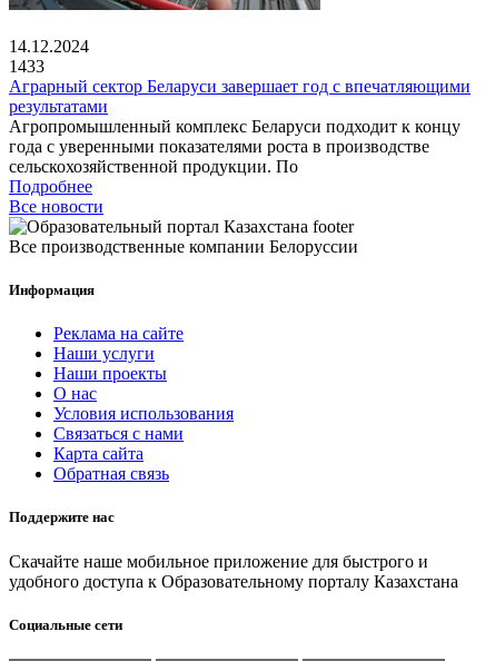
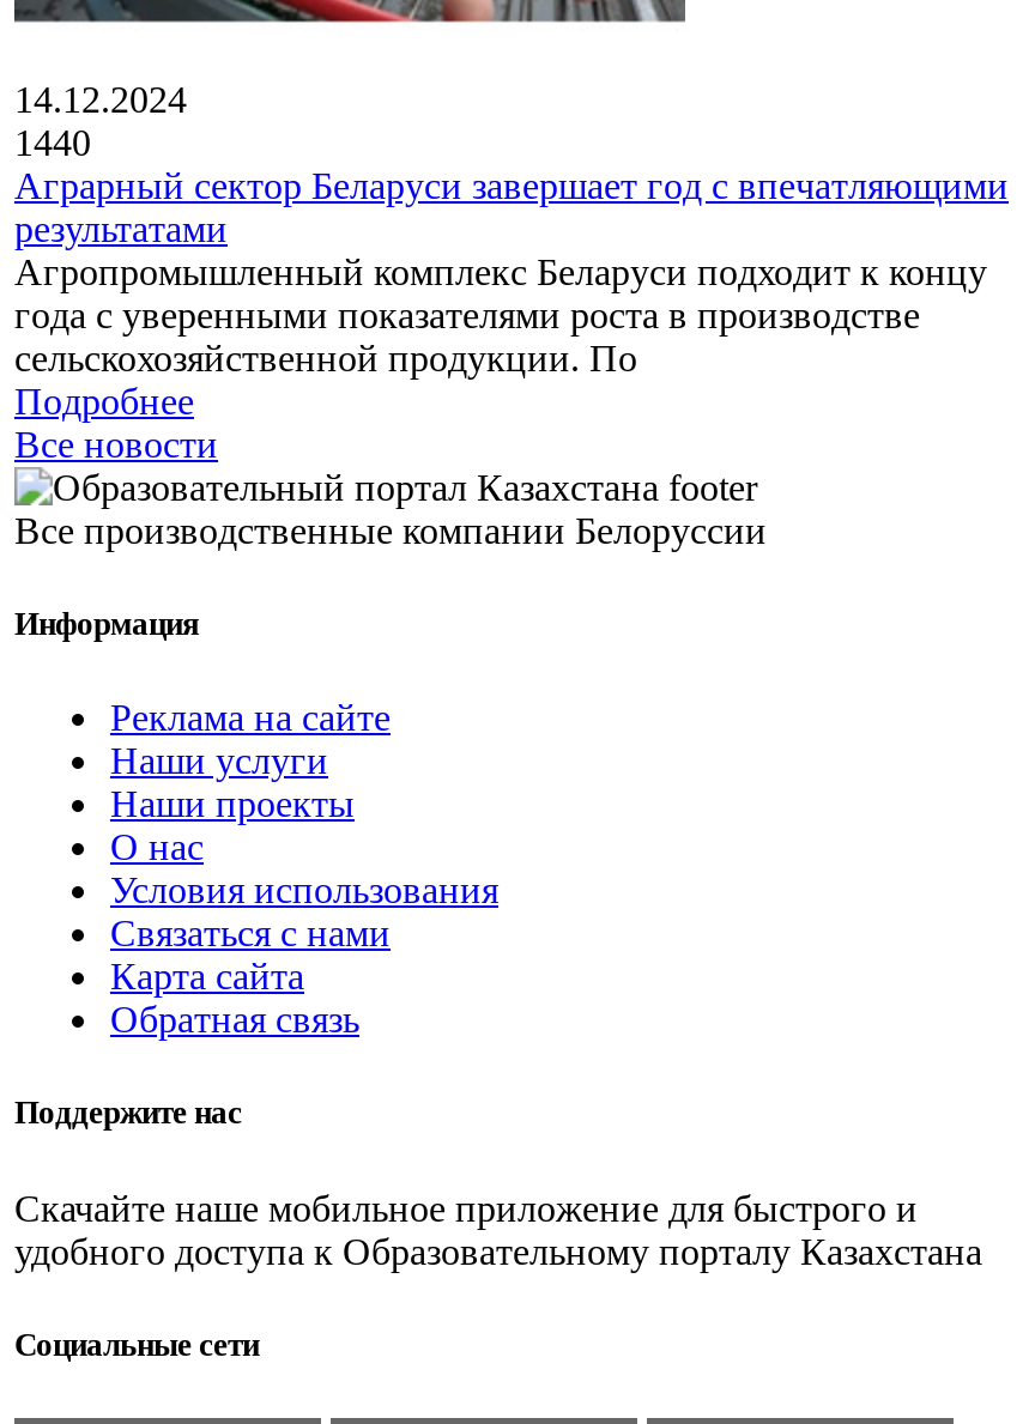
[9,57,44,76] 1433 -> [14,122,91,163] 1440

